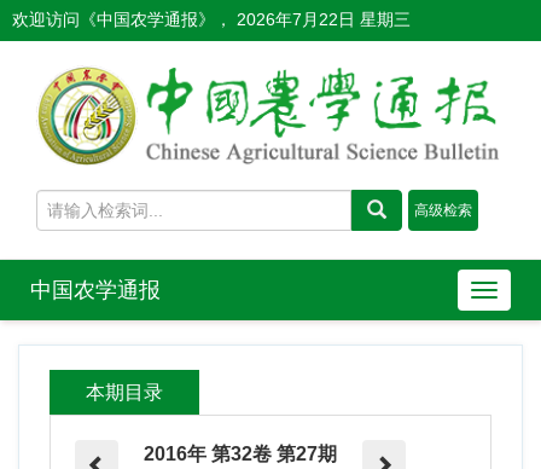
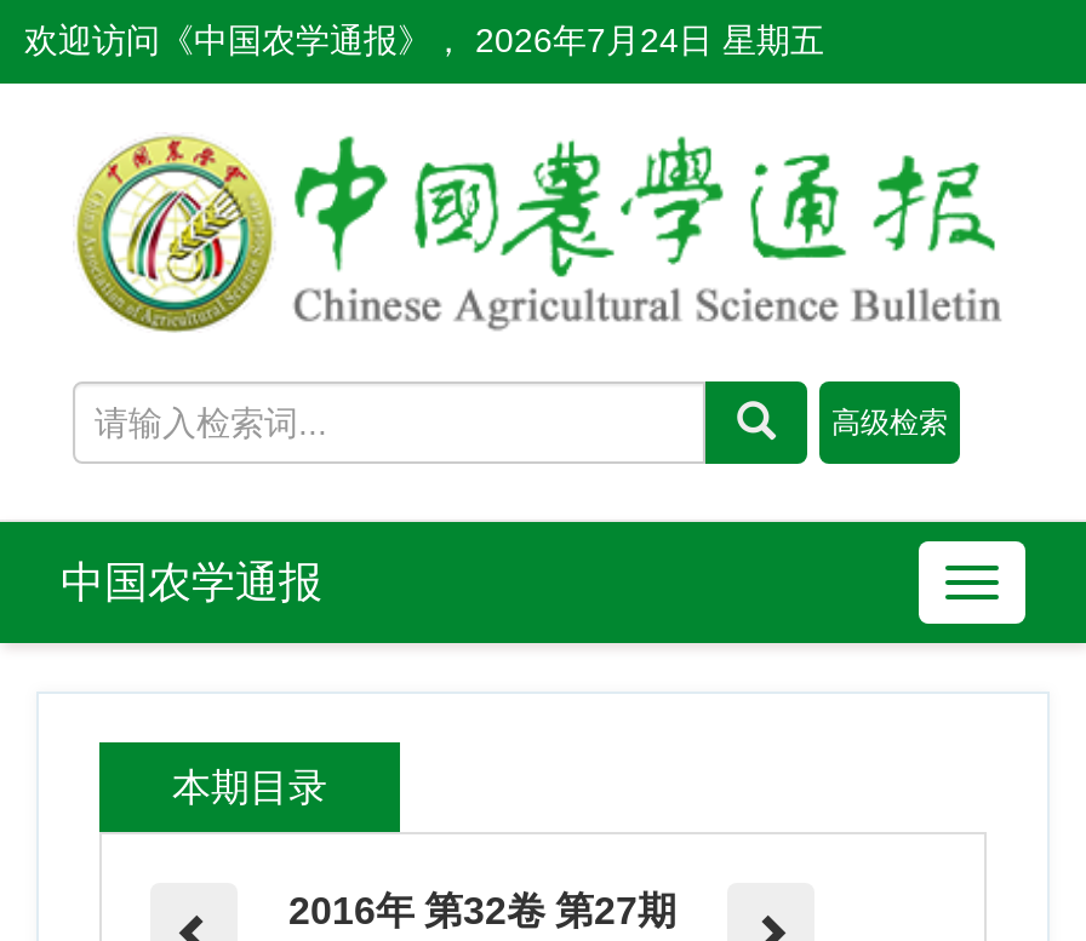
[12,10,411,29] 欢迎访问《中国农学通报》，2026年7月22日 星期三 -> [24,21,824,59] 欢迎访问《中国农学通报》，2026年7月24日 星期五

